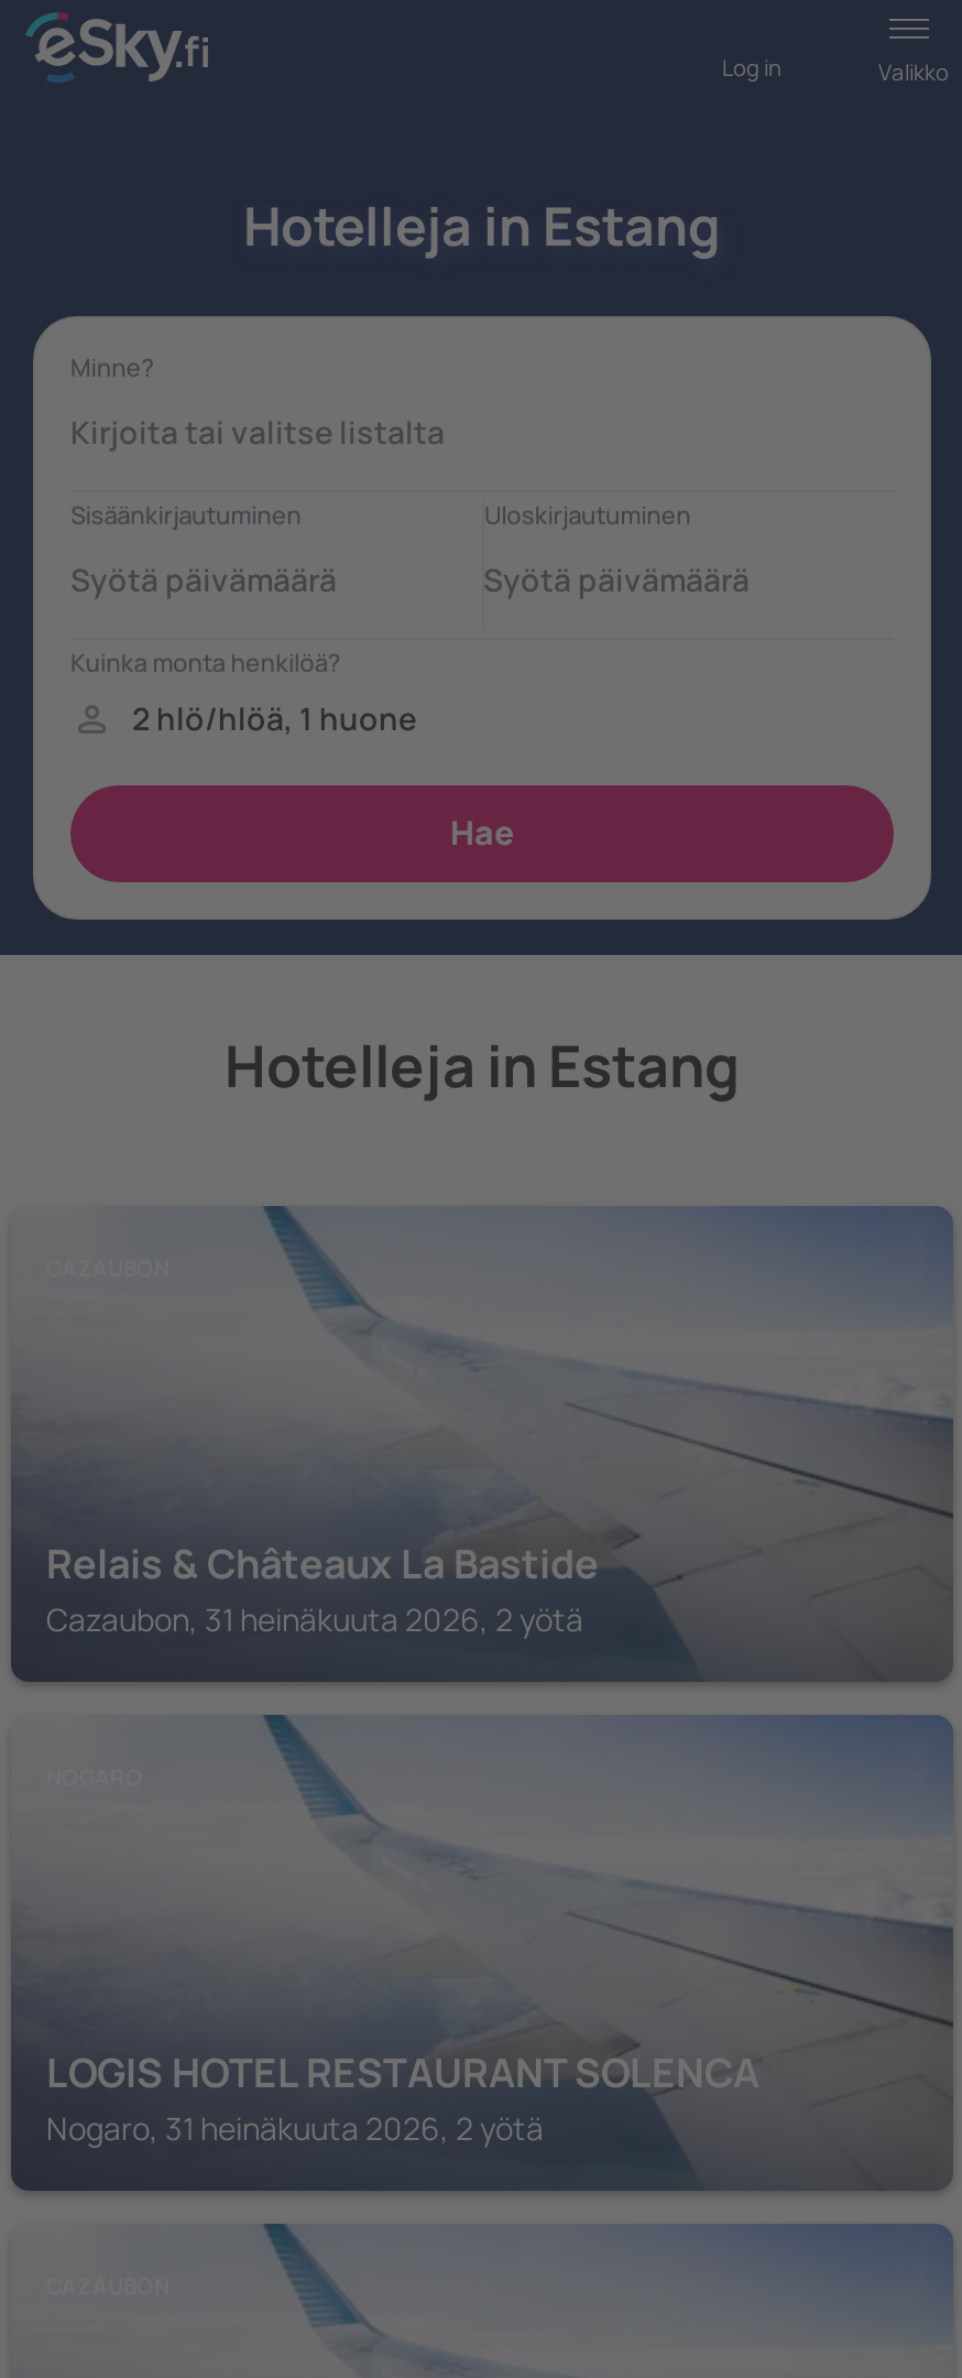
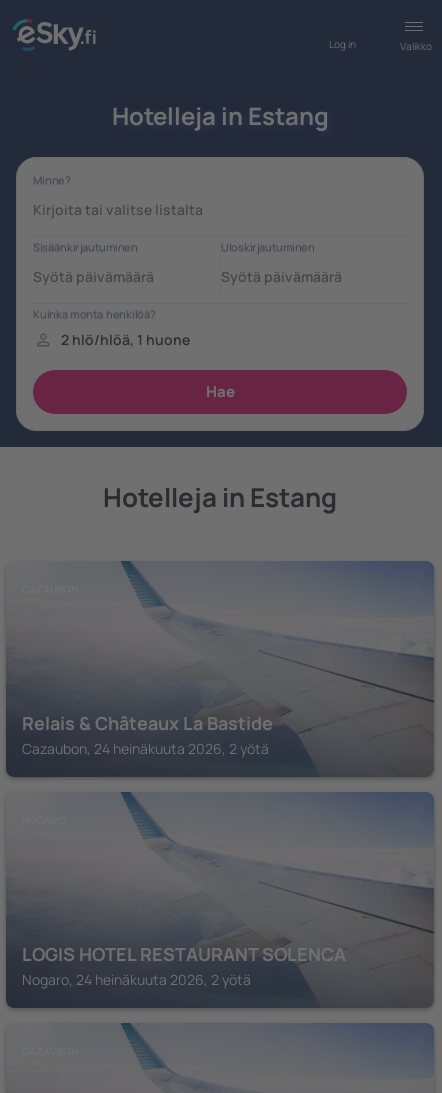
[46,1598,583,1640] Cazaubon, 31 heinäkuuta 2026, 2 yötä -> [22,739,269,758] Cazaubon, 24 heinäkuuta 2026, 2 yötä
[46,2107,544,2149] Nogaro, 31 heinäkuuta 2026, 2 yötä -> [22,970,251,989] Nogaro, 24 heinäkuuta 2026, 2 yötä

